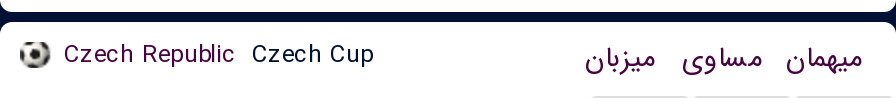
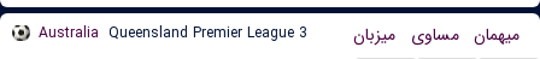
[64,36,374,74] Czech Republic Czech Cup -> [39,22,307,45] Australia Queensland Premier League 3

